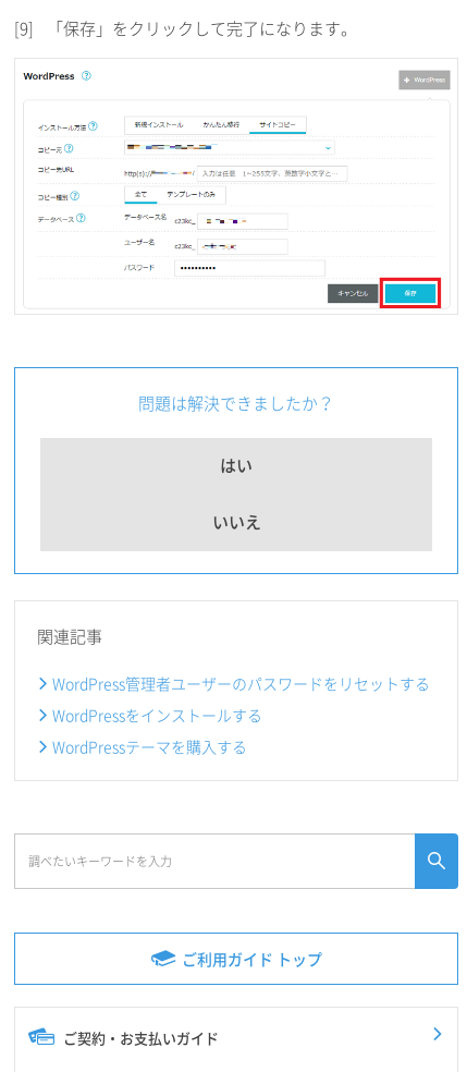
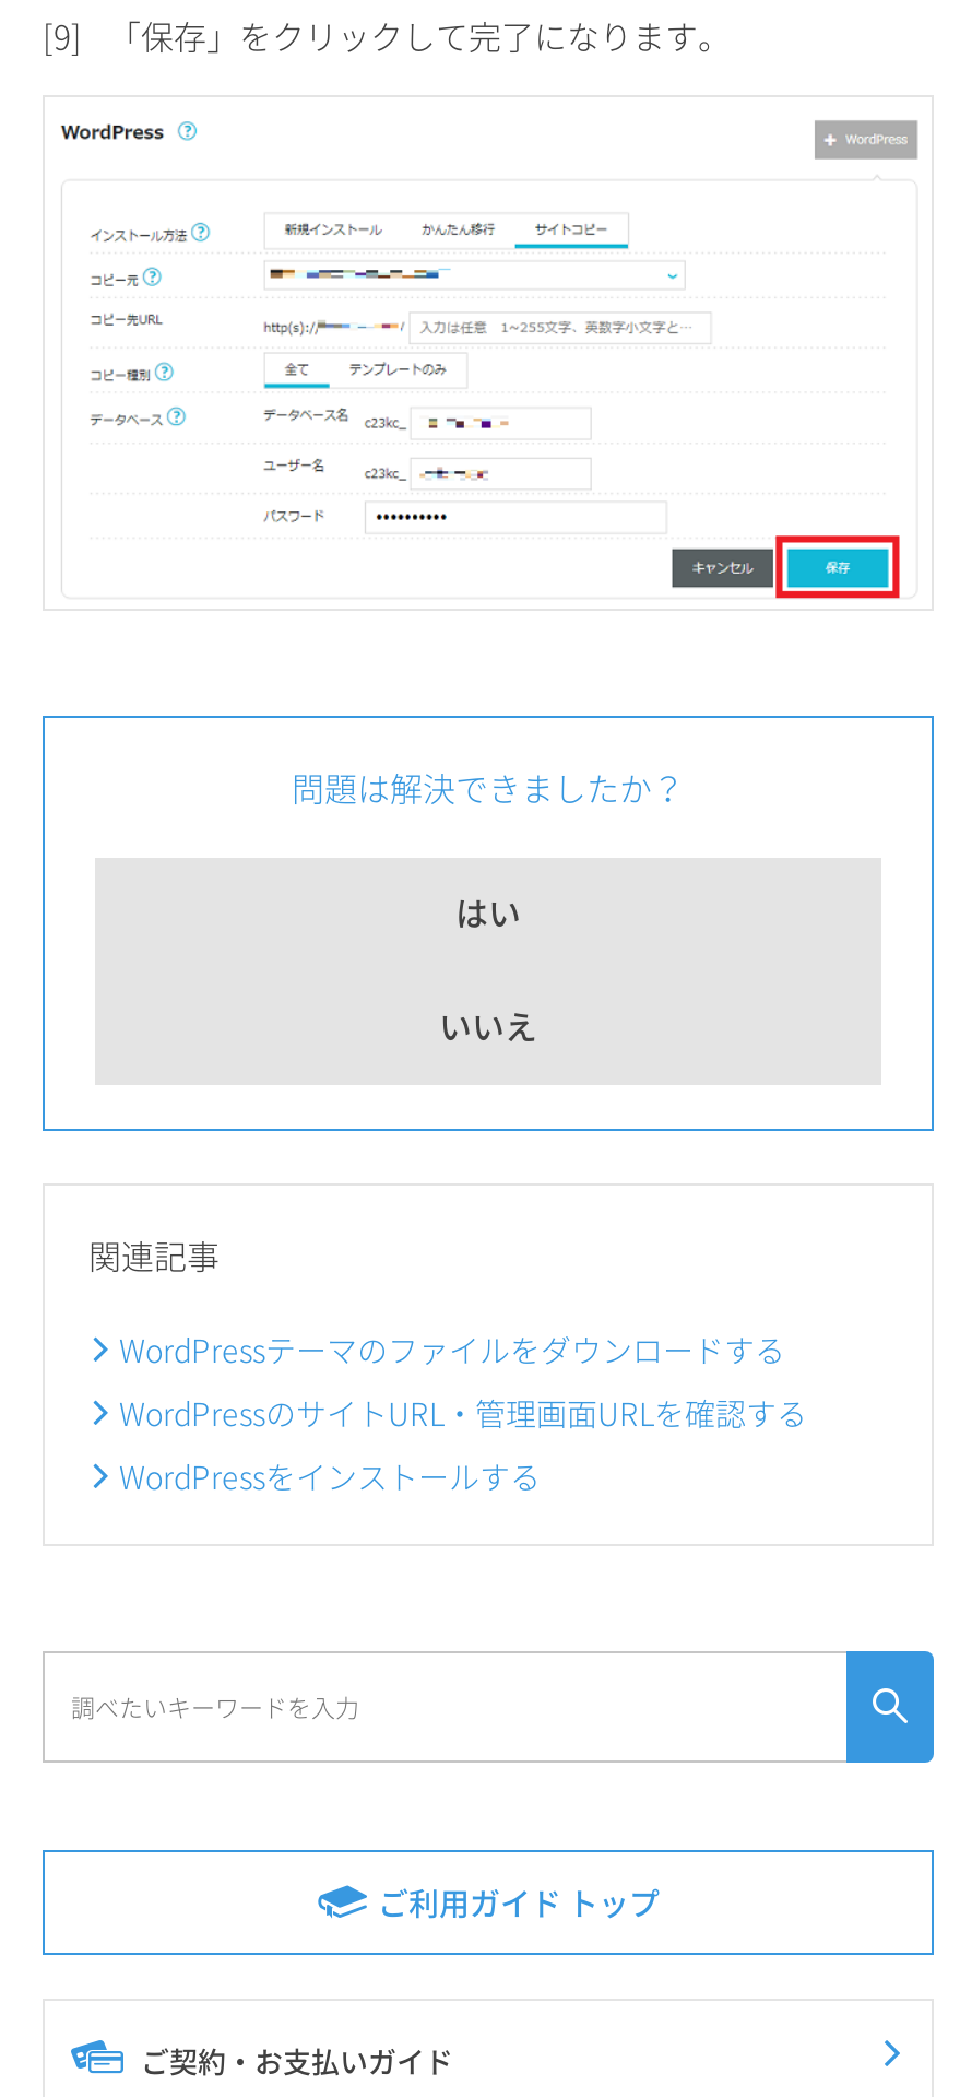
[52,672,430,694] WordPress管理者ユーザーのパスワードをリセットする -> [119,1327,807,1434] WordPressテーマのファイルをダウンロードする | WordPressのサイトURL・管理画面URLを確認する
moved [52,703,262,725] -> [119,1454,541,1497]: WordPressをインストールする
[52,735,247,757] WordPressテーマを購入する -> none

